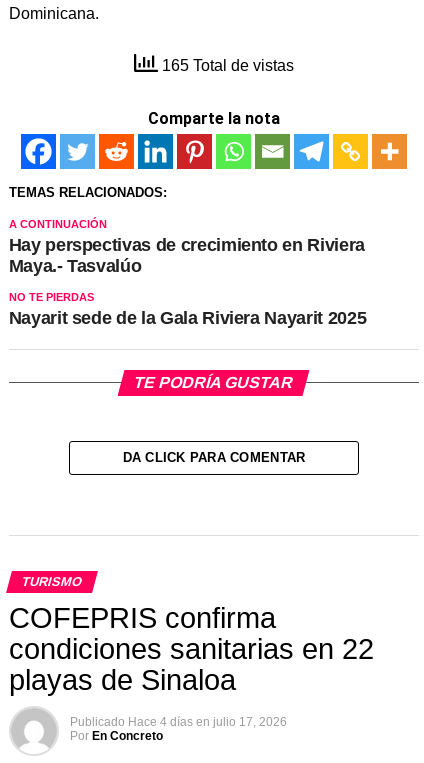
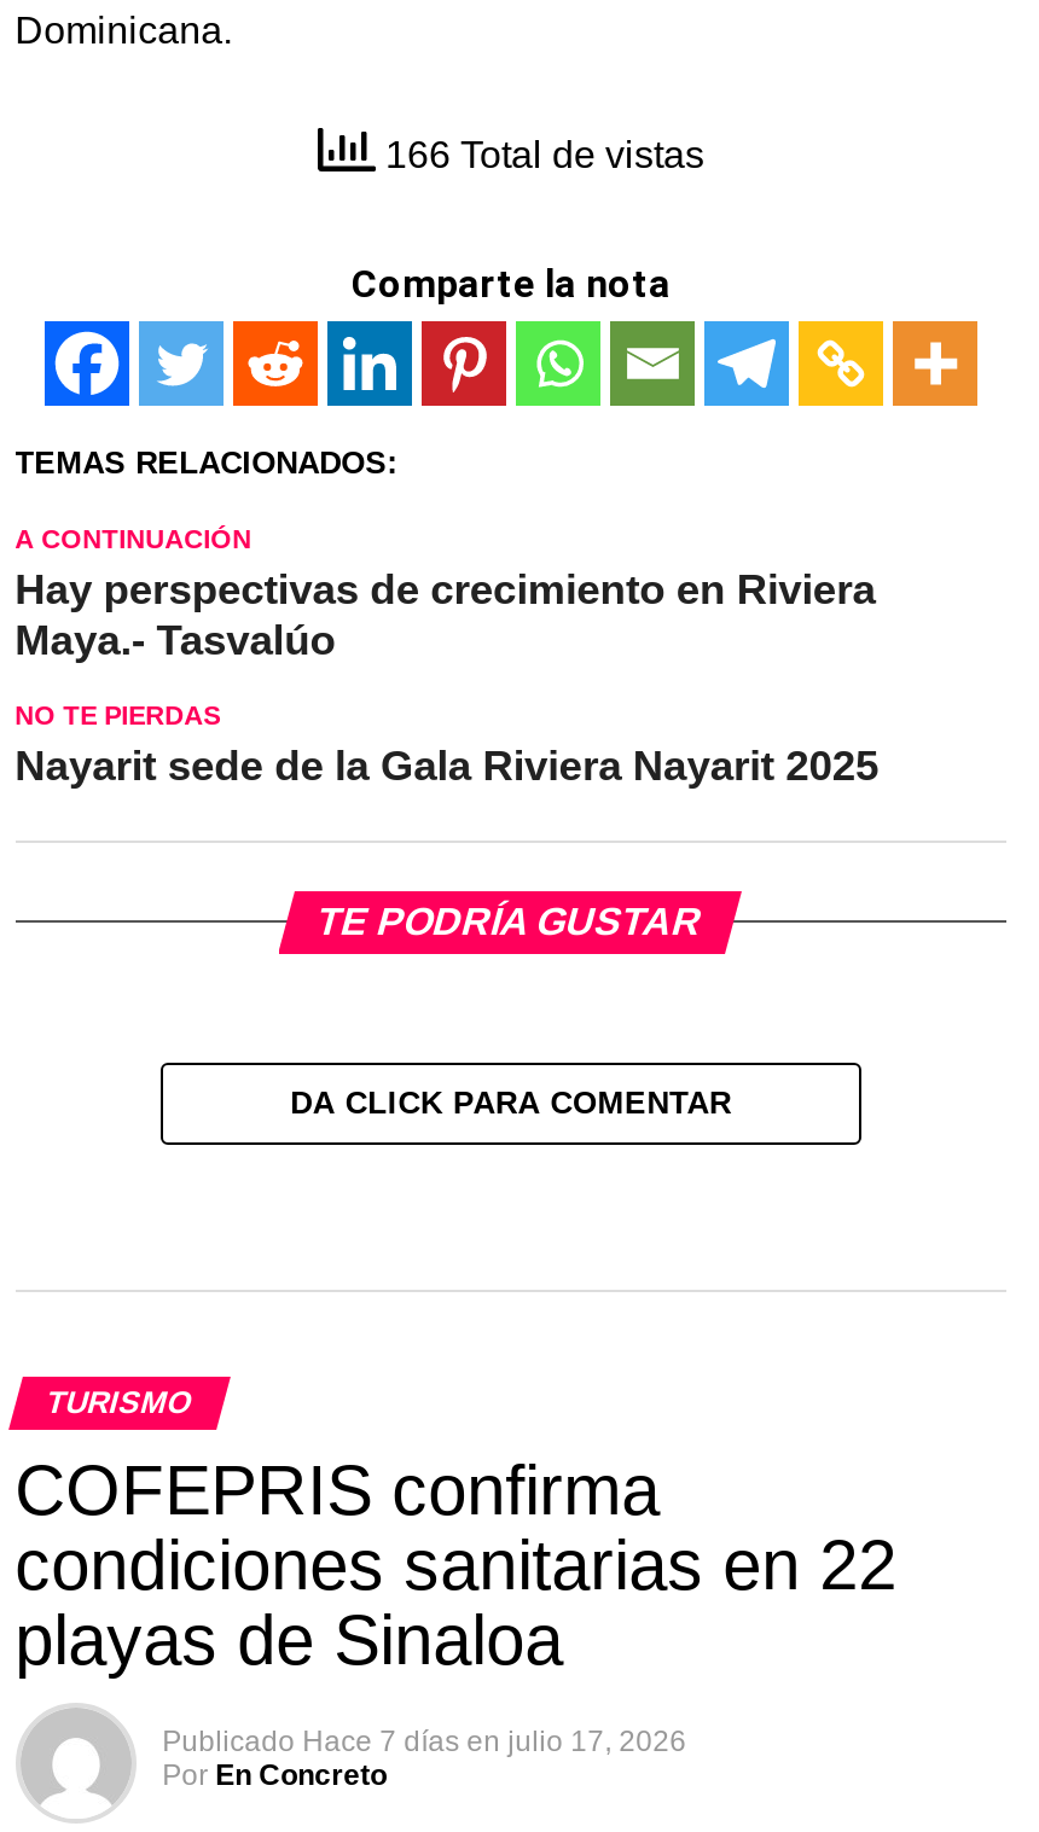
[158,56,294,73] 165 Total de vistas -> [376,136,704,177] 166 Total de vistas
[70,715,287,729] Publicado Hace 4 días en julio 17, 2026 -> [162,1726,687,1760] Publicado Hace 7 días en julio 17, 2026

